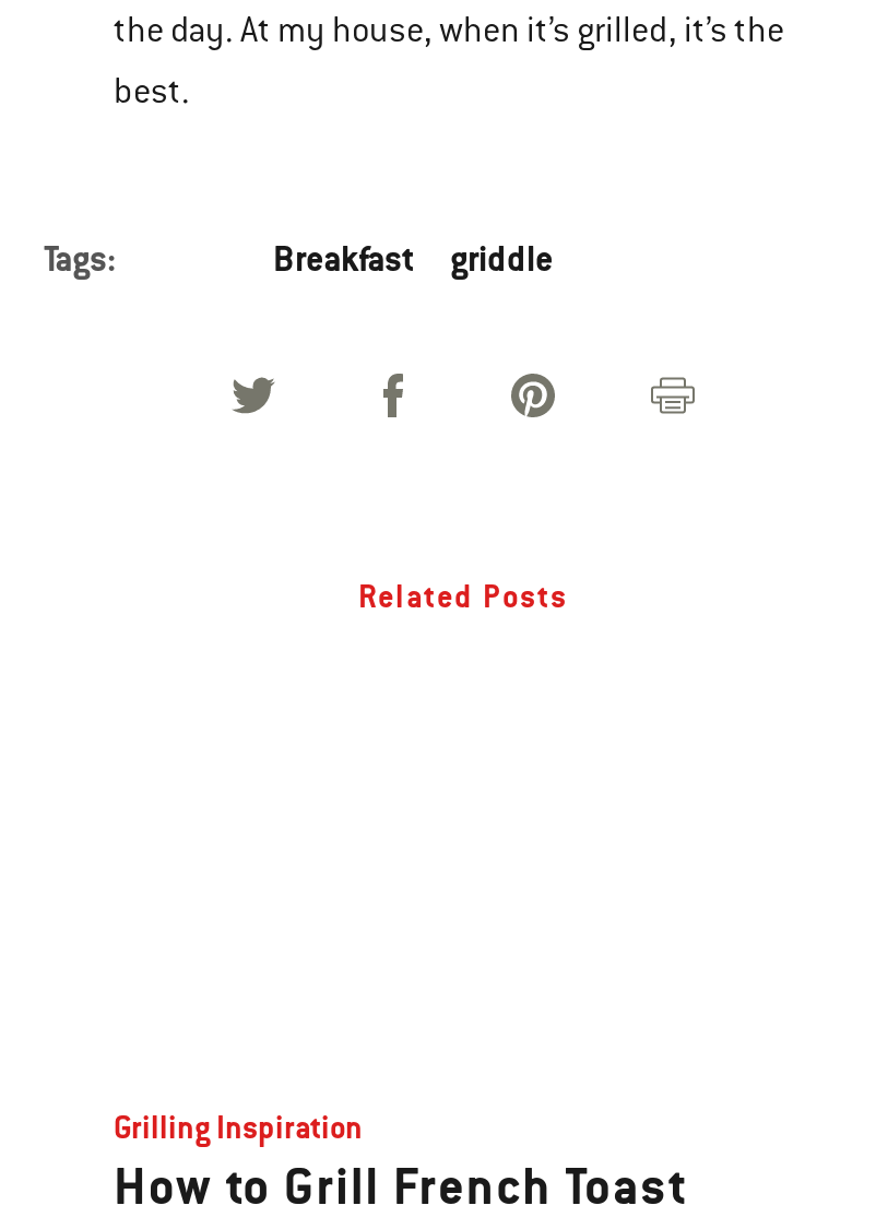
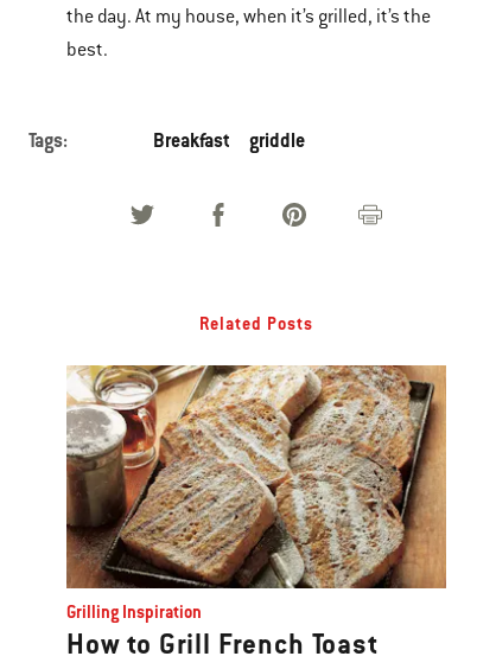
none -> [65,364,447,590] [image]

